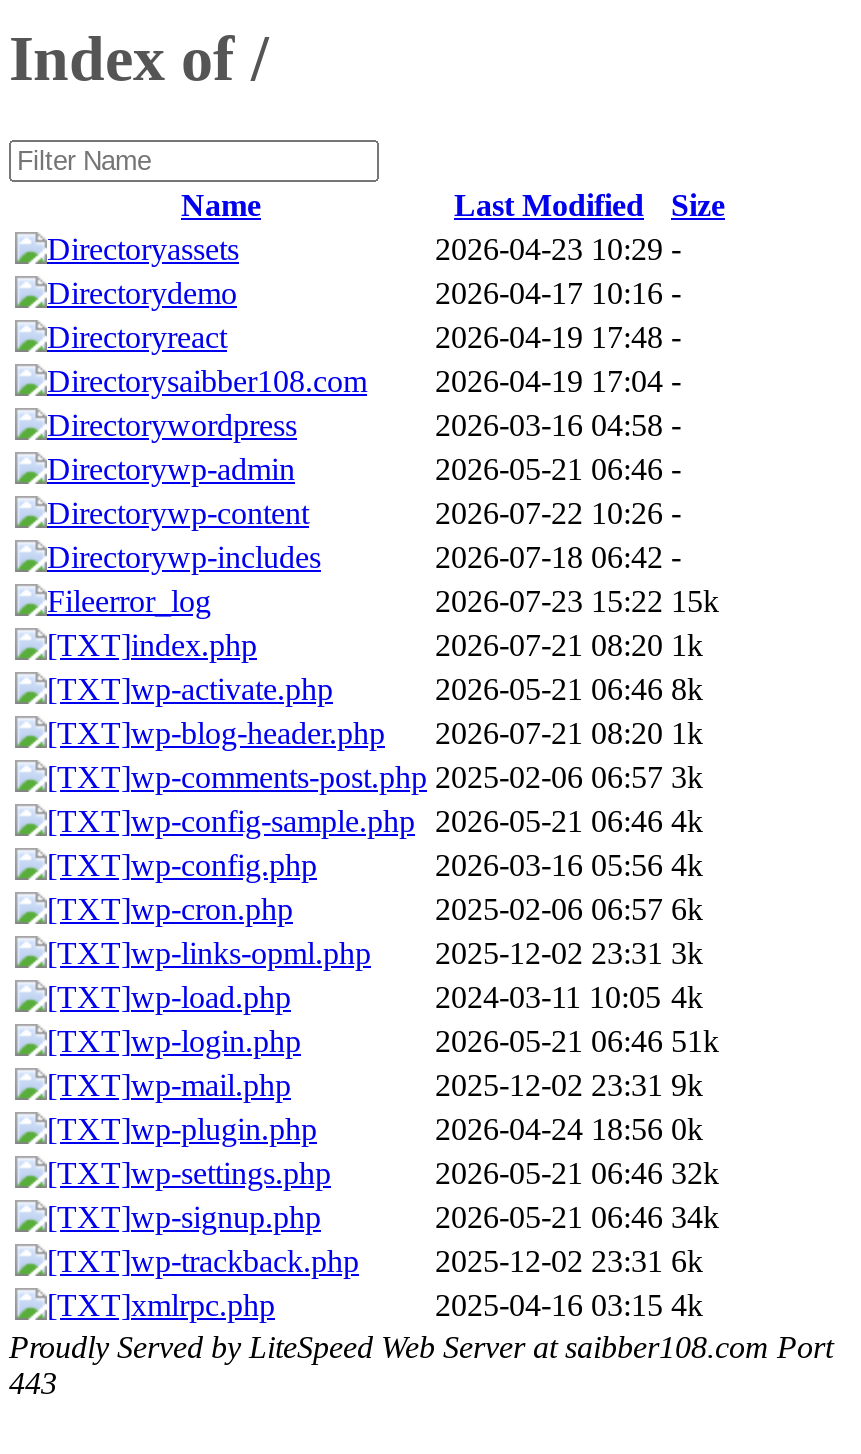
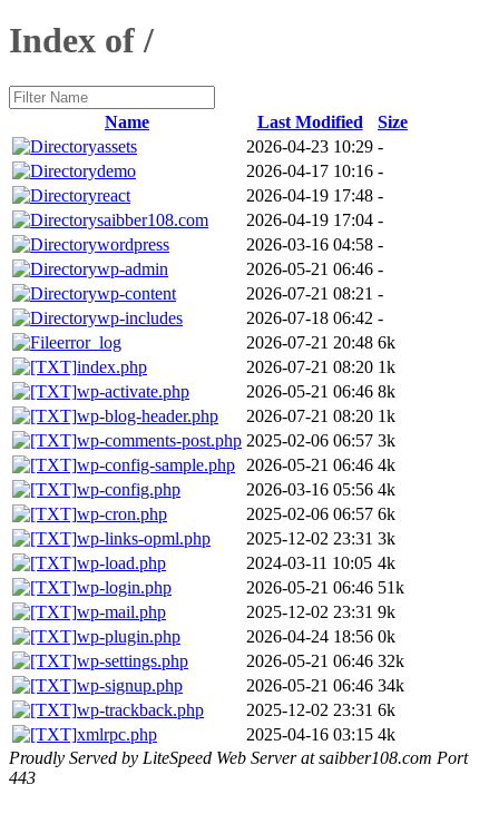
[435,496,681,530] 2026-07-22 10:26 - -> [246,284,383,303] 2026-07-21 08:21 -
[435,584,719,618] 2026-07-23 15:22 15k -> [246,333,395,352] 2026-07-21 20:48 6k

